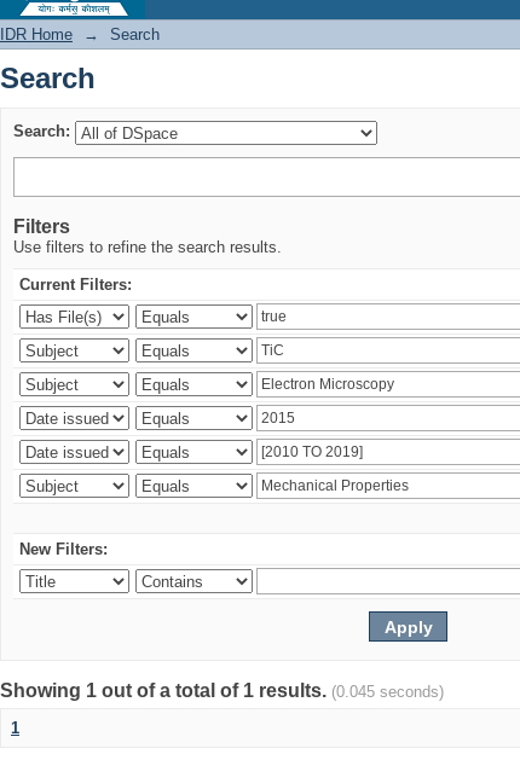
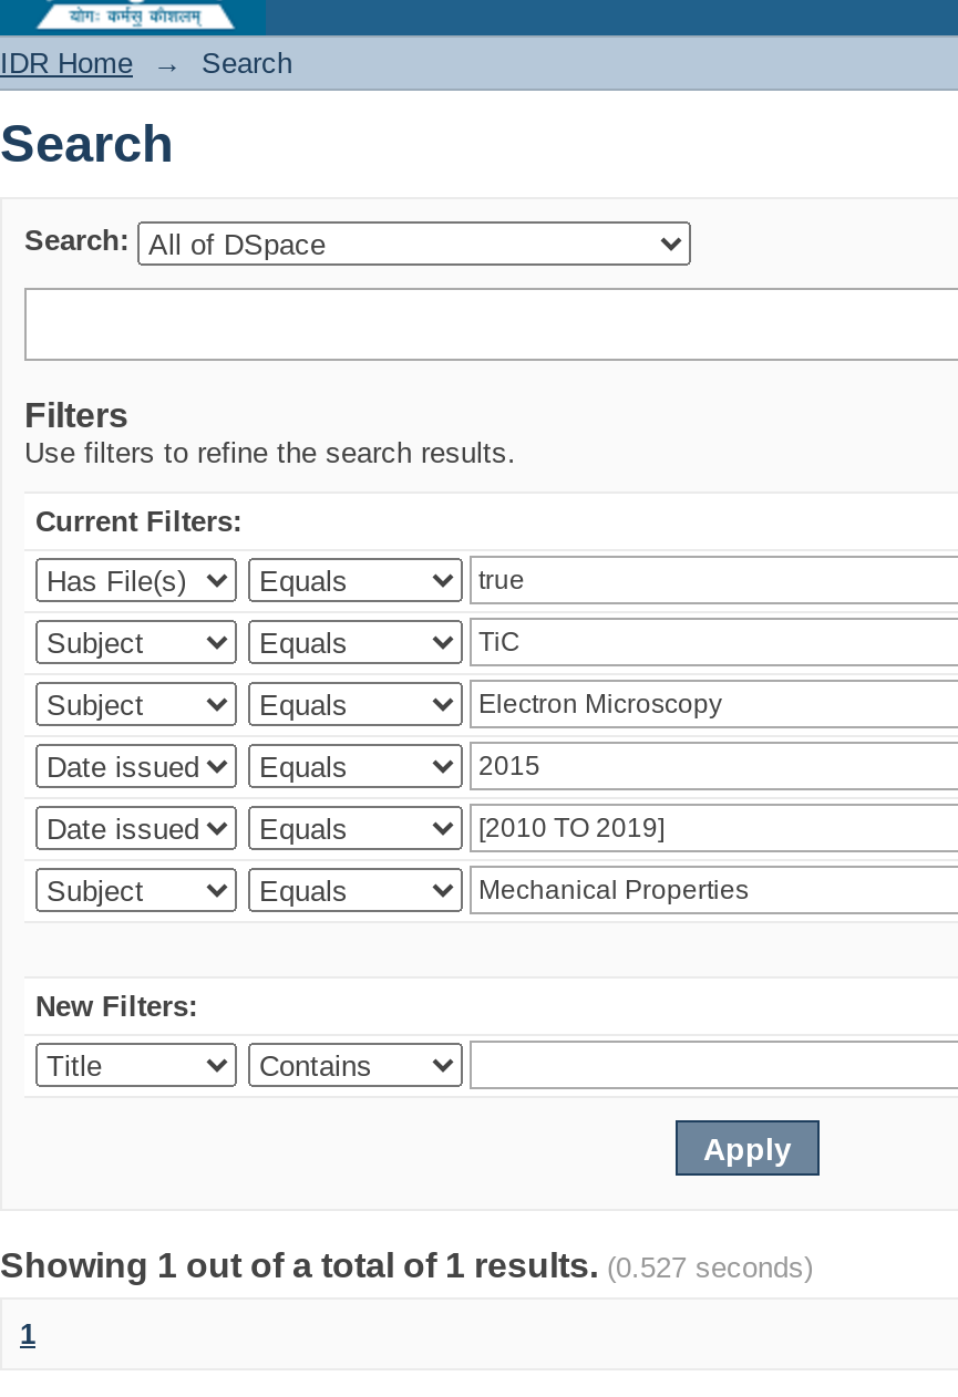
[0,680,444,701] Showing 1 out of a total of 1 results. (0.045 seconds) -> [0,1246,813,1284] Showing 1 out of a total of 1 results. (0.527 seconds)

